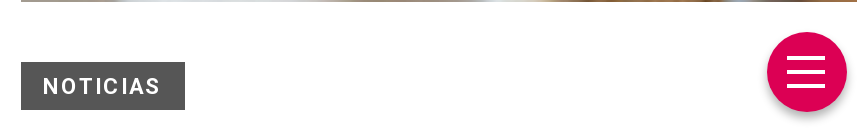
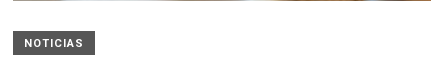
[765,30,849,118] [image] -> none

